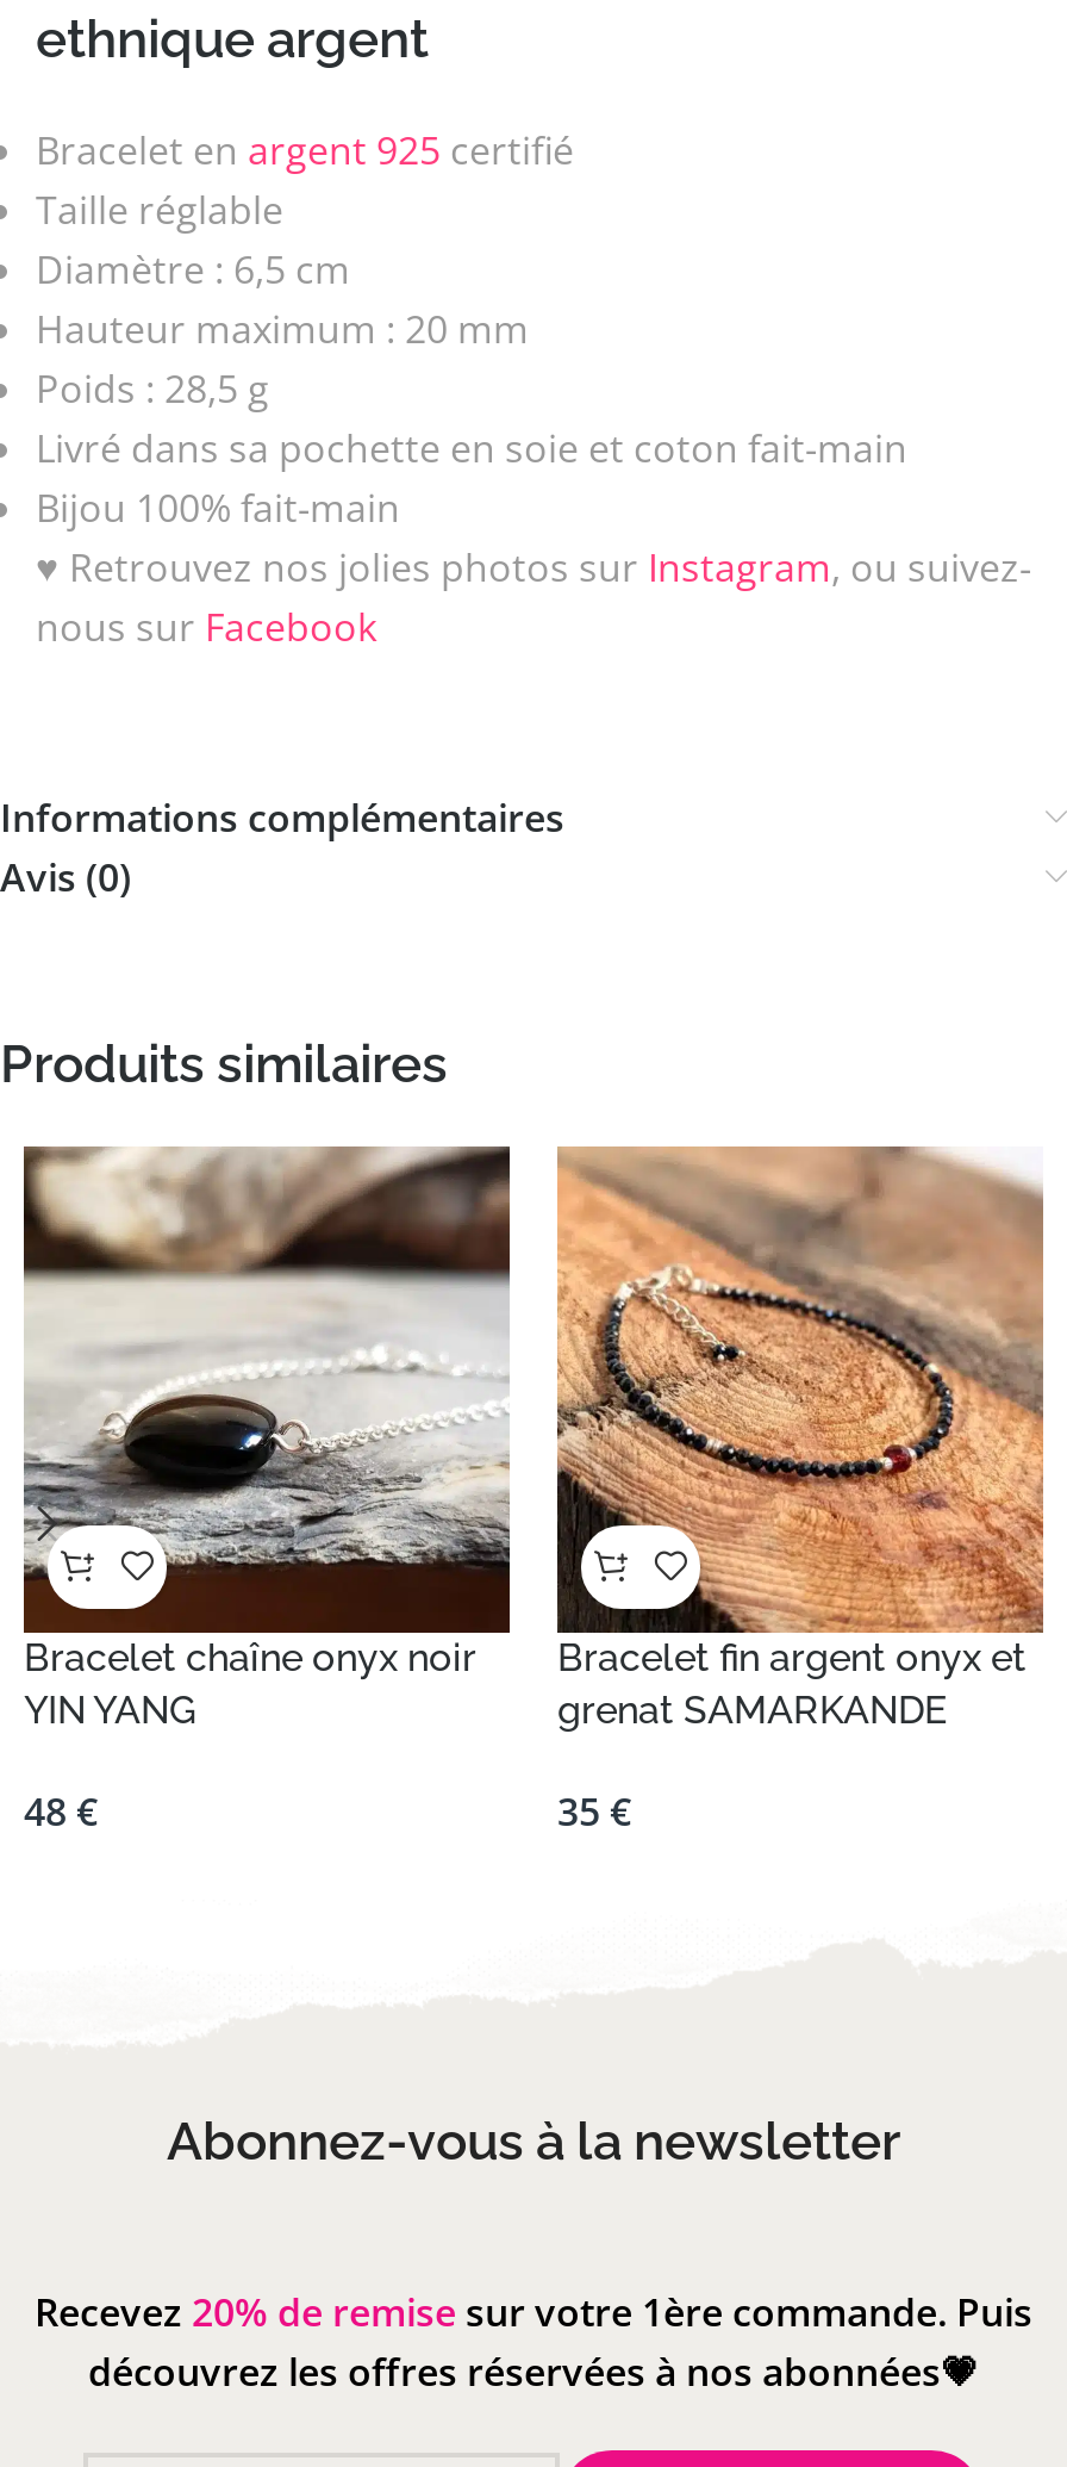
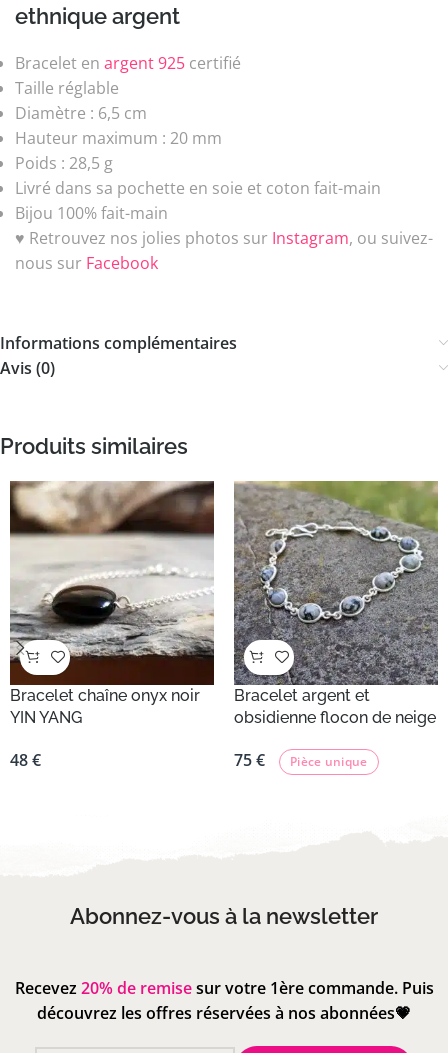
[555,1146,1046,1732] [image] | Bracelet fin argent onyx et | grenat SAMARKANDE -> [233,480,439,727] [image] | Bracelet argent et | obsidienne flocon de neige
[557,1785,631,1837] 35 € -> [234,749,368,771] 75 € | Pièce unique

